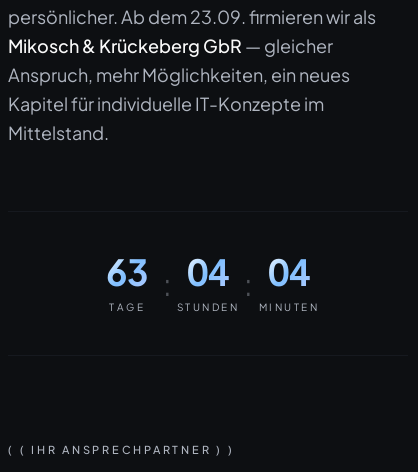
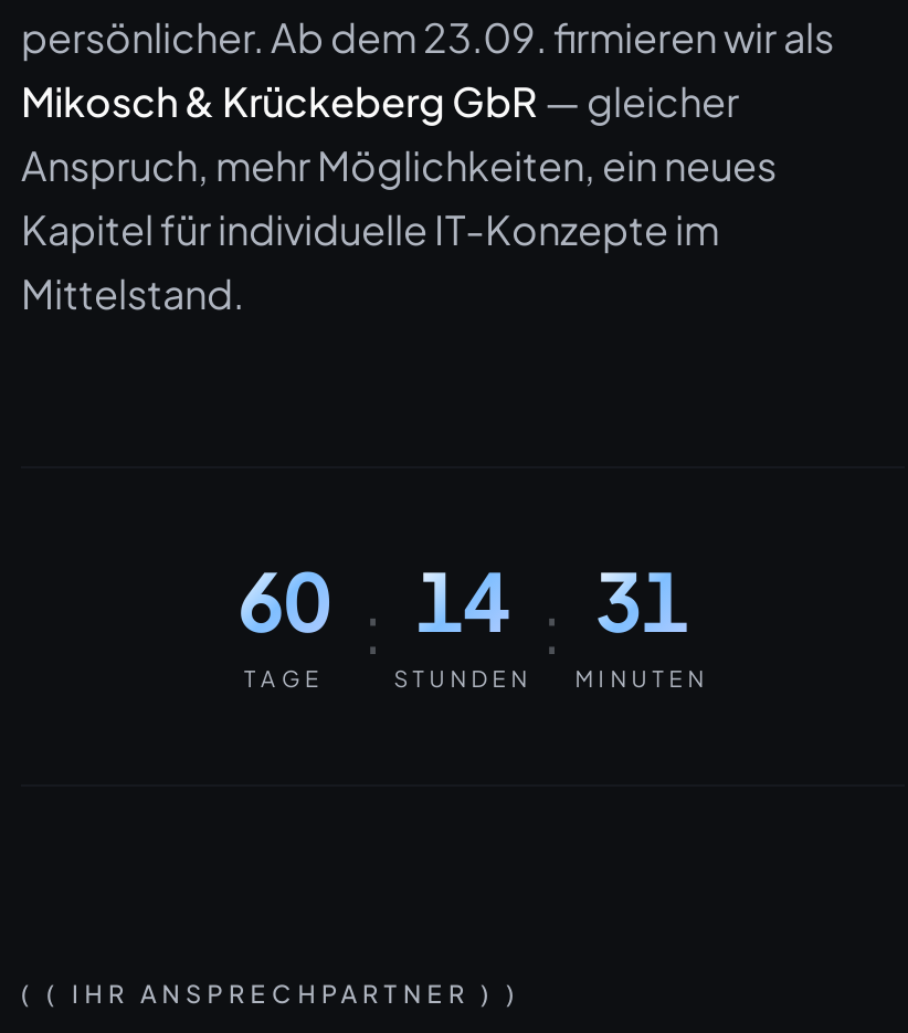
[106,249,148,294] 63 -> [237,550,331,650] 60
[163,249,229,302] : 04 -> [363,550,509,668] : 14
[244,249,310,302] : 04 -> [542,550,688,668] : 31

